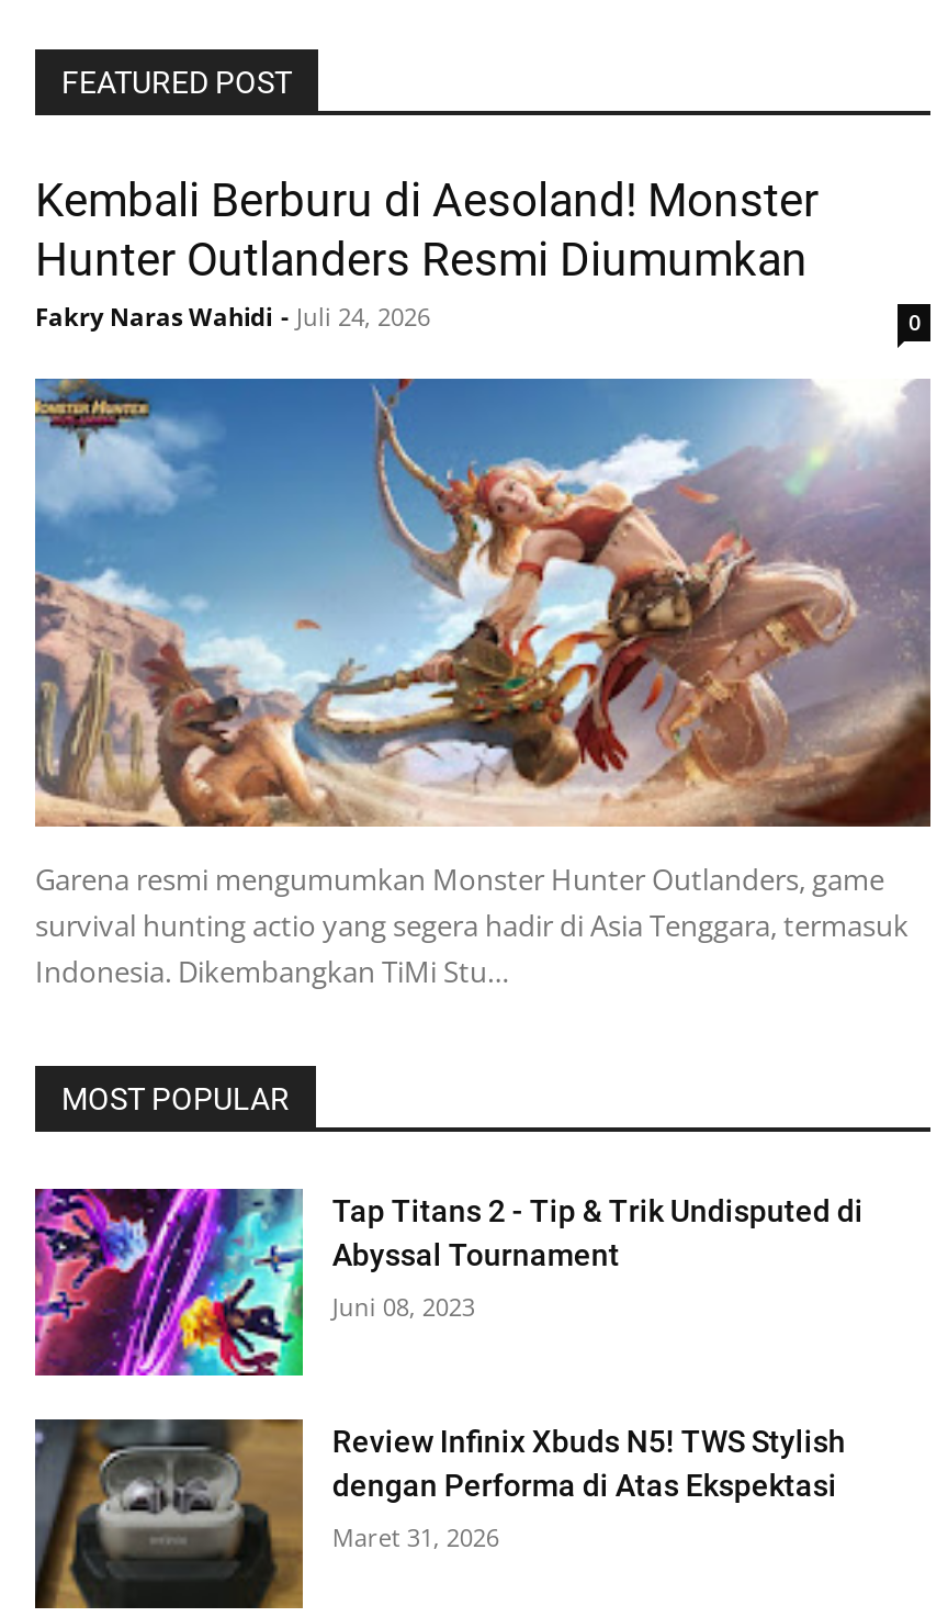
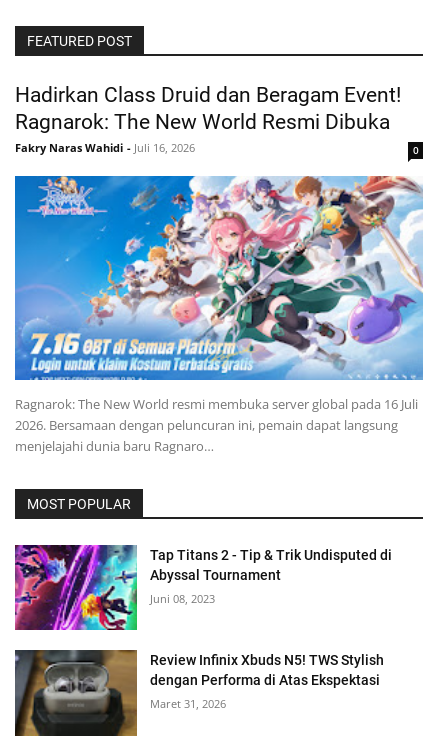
[35,174,819,332] Kembali Berburu di Aesoland! Monster | Hunter Outlanders Resmi Diumumkan | Fakry Naras Wahidi - Juli 24, 2026 -> [15,83,401,155] Hadirkan Class Druid dan Beragam Event! | Ragnarok: The New World Resmi Dibuka | Fakry Naras Wahidi - Juli 16, 2026
[33,377,933,990] [image] | Garena resmi mengumumkan Monster Hunter Outlanders, game | survival hunting actio yang segera hadir di Asia Tenggara, termasuk | Indonesia. Dikembangkan TiMi Stu… -> [14,175,424,455] [image] | Ragnarok: The New World resmi membuka server global pada 16 Juli | 2026. Bersamaan dengan peluncuran ini, pemain dapat langsung | menjelajahi dunia baru Ragnaro…

